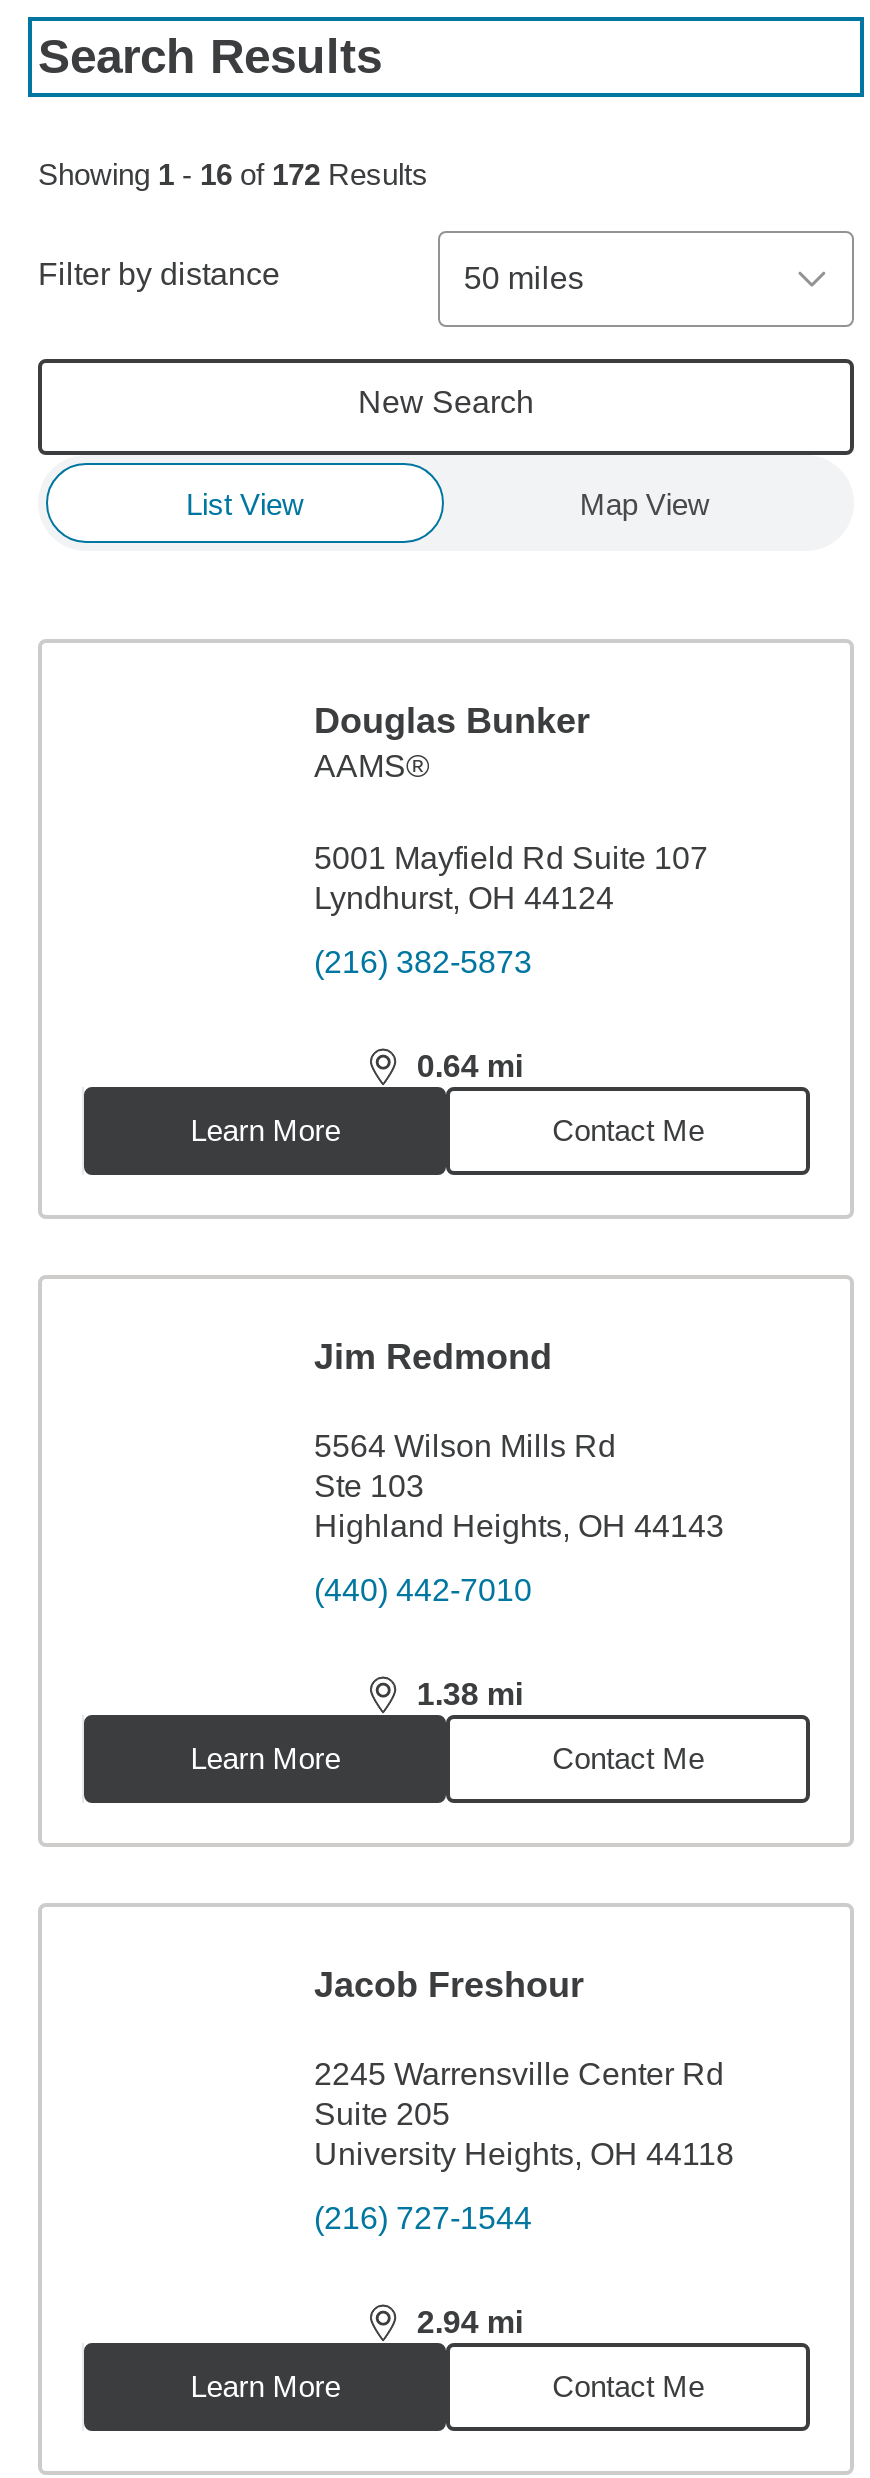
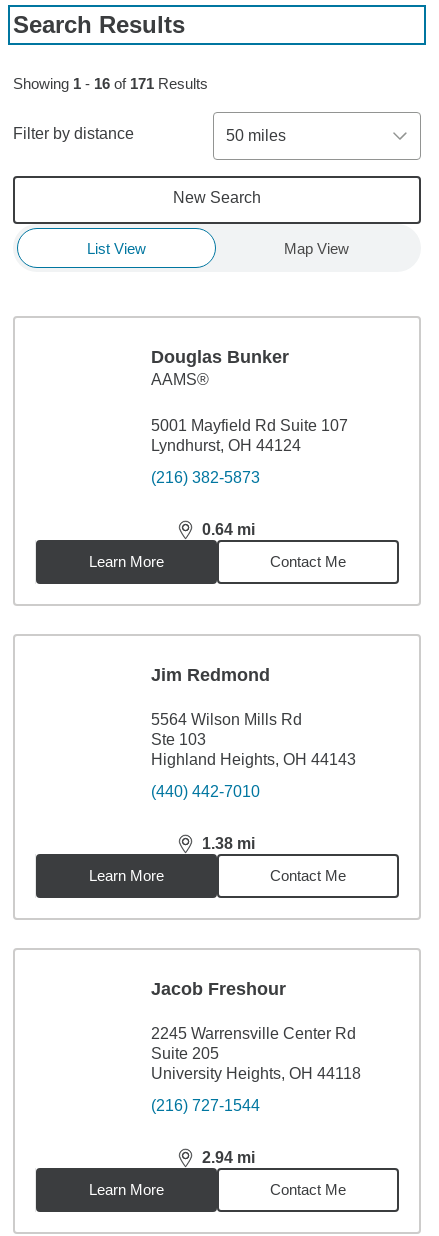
[38,157,428,191] Showing 1 - 16 of 172 Results -> [13,75,208,92] Showing 1 - 16 of 171 Results

